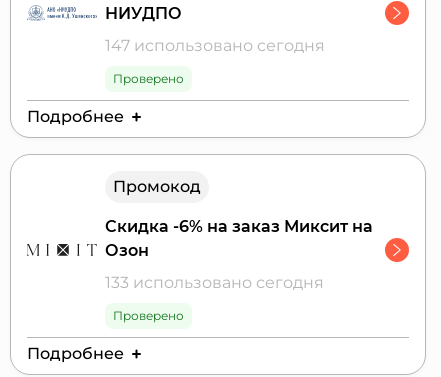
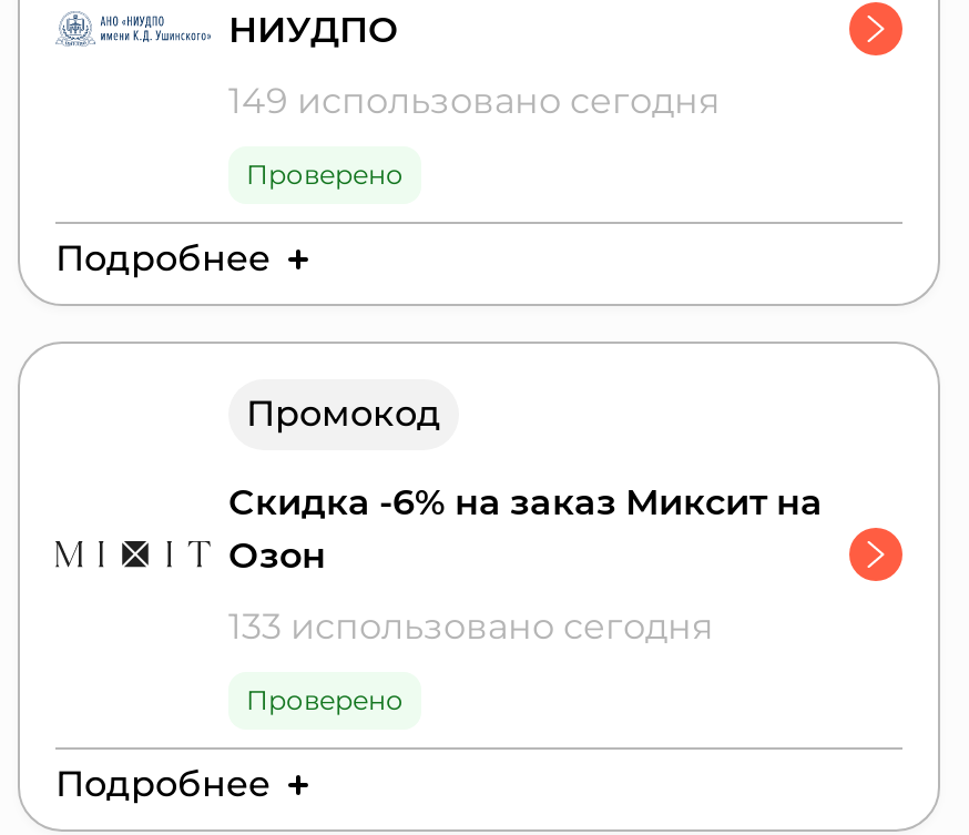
[105,36,325,55] 147 использовано сегодня -> [228,80,721,122] 149 использовано сегодня

